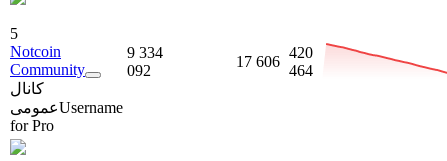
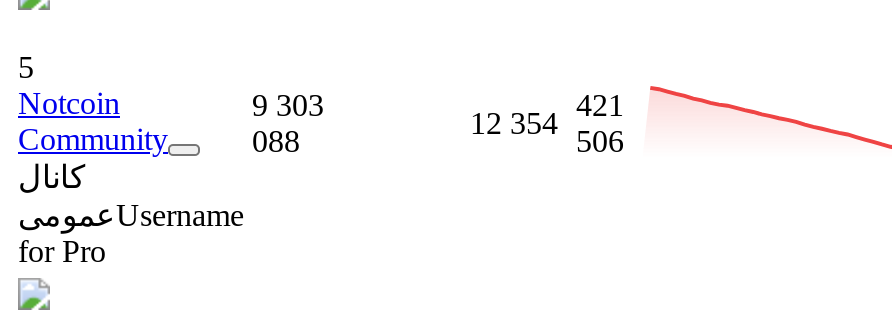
[127,44,163,61] 9 334 -> [252,88,324,122] 9 303
[289,44,313,61] 420 -> [576,88,624,122] 421
[236,53,280,70] 17 606 -> [470,106,558,140] 12 354
[127,62,151,79] 092 -> [252,124,300,158] 088
[289,62,313,79] 464 -> [576,124,624,158] 506

